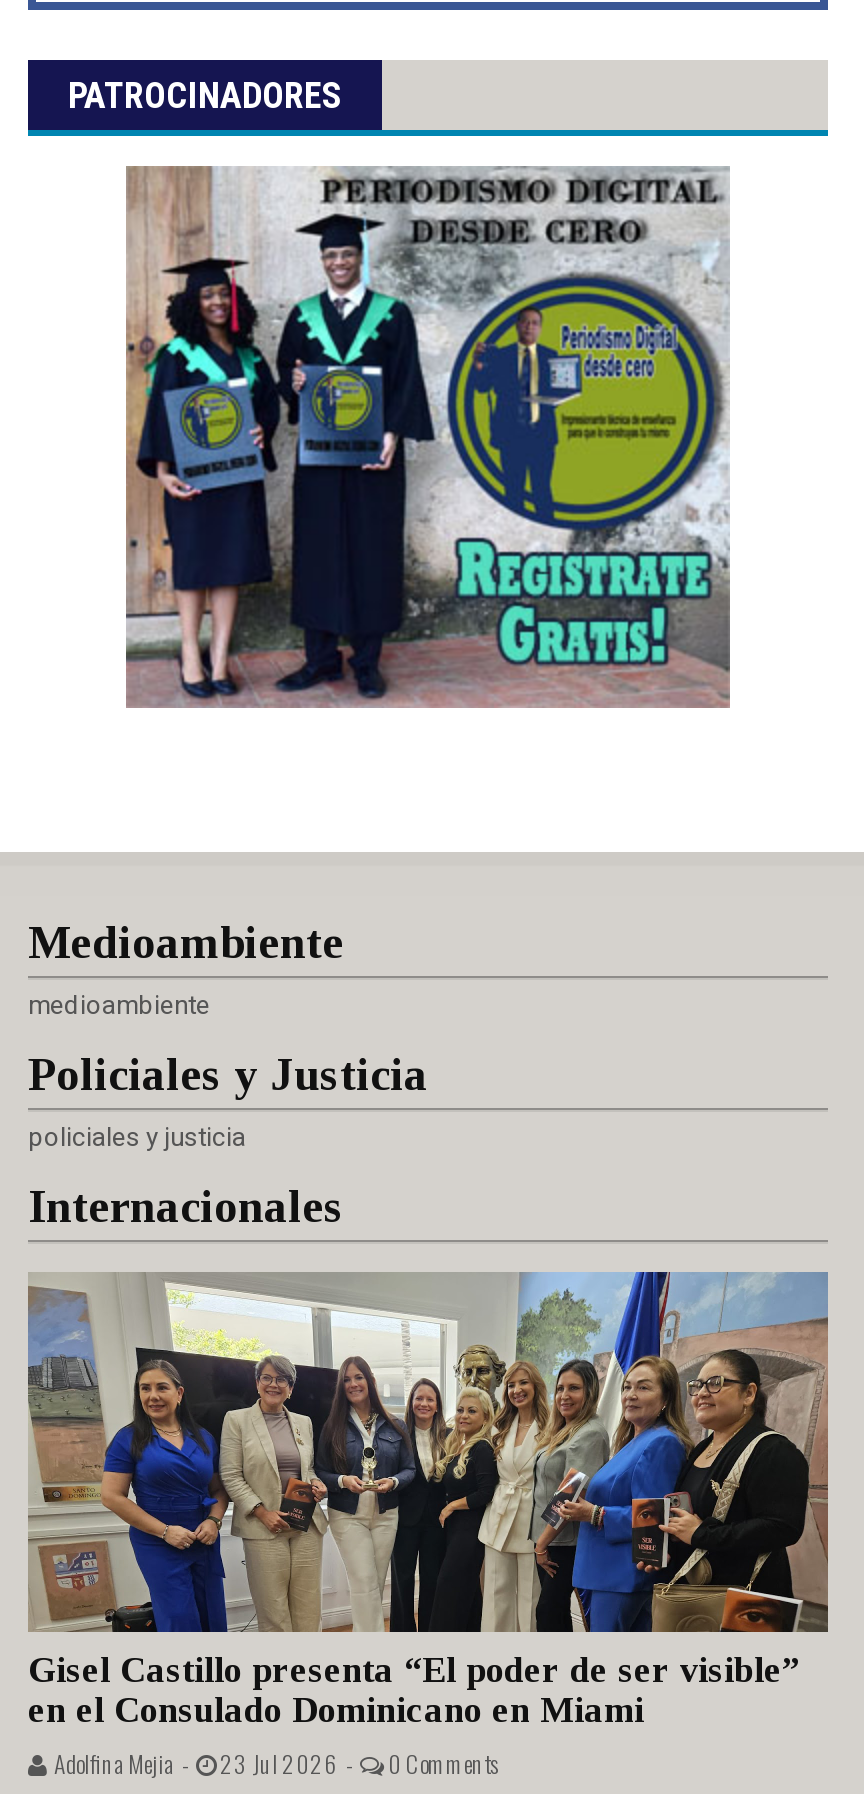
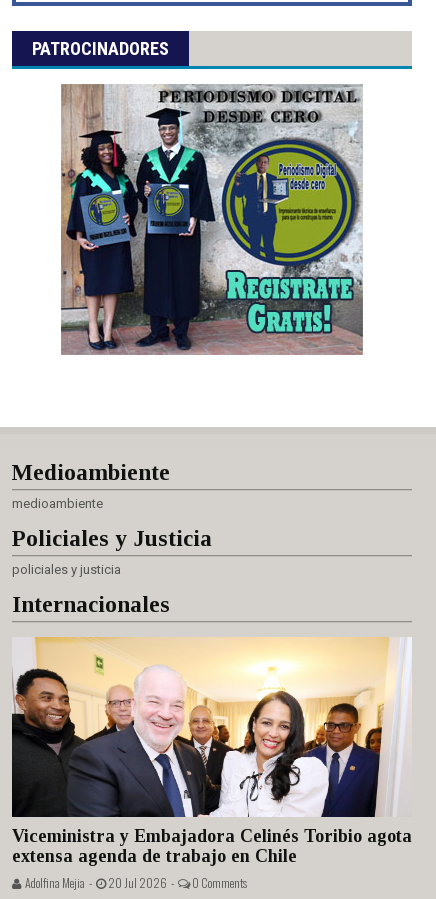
[26,1270,830,1779] [image] | Gisel Castillo presenta “El poder de ser visible” | en el Consulado Dominicano en Miami | Adolfina Mejia - 23 Jul 2026 - -> [11,637,412,890] [image] | Viceministra y Embajadora Celinés Toribio agota | extensa agenda de trabajo en Chile | Adolfina Mejia - 20 Jul 2026 -

